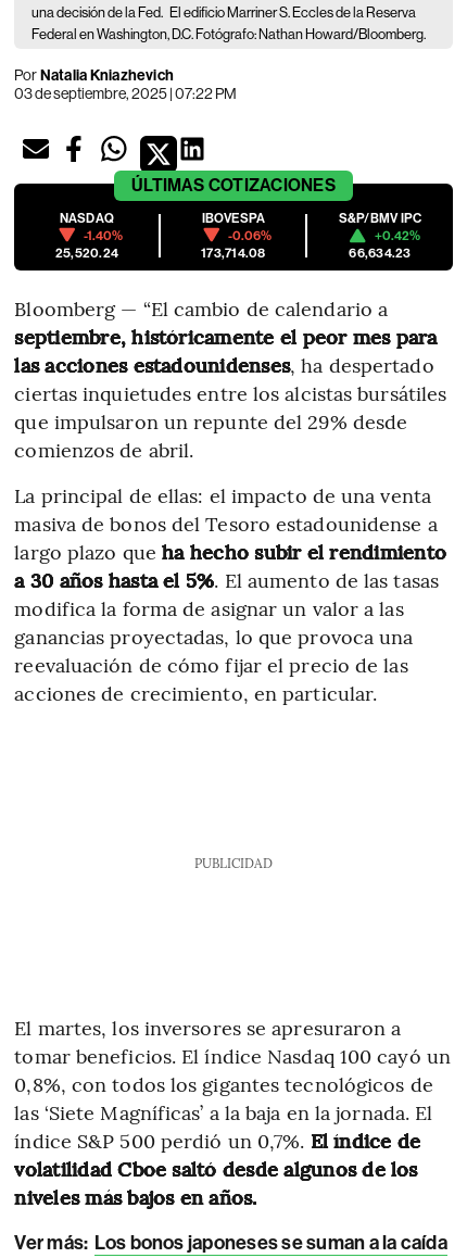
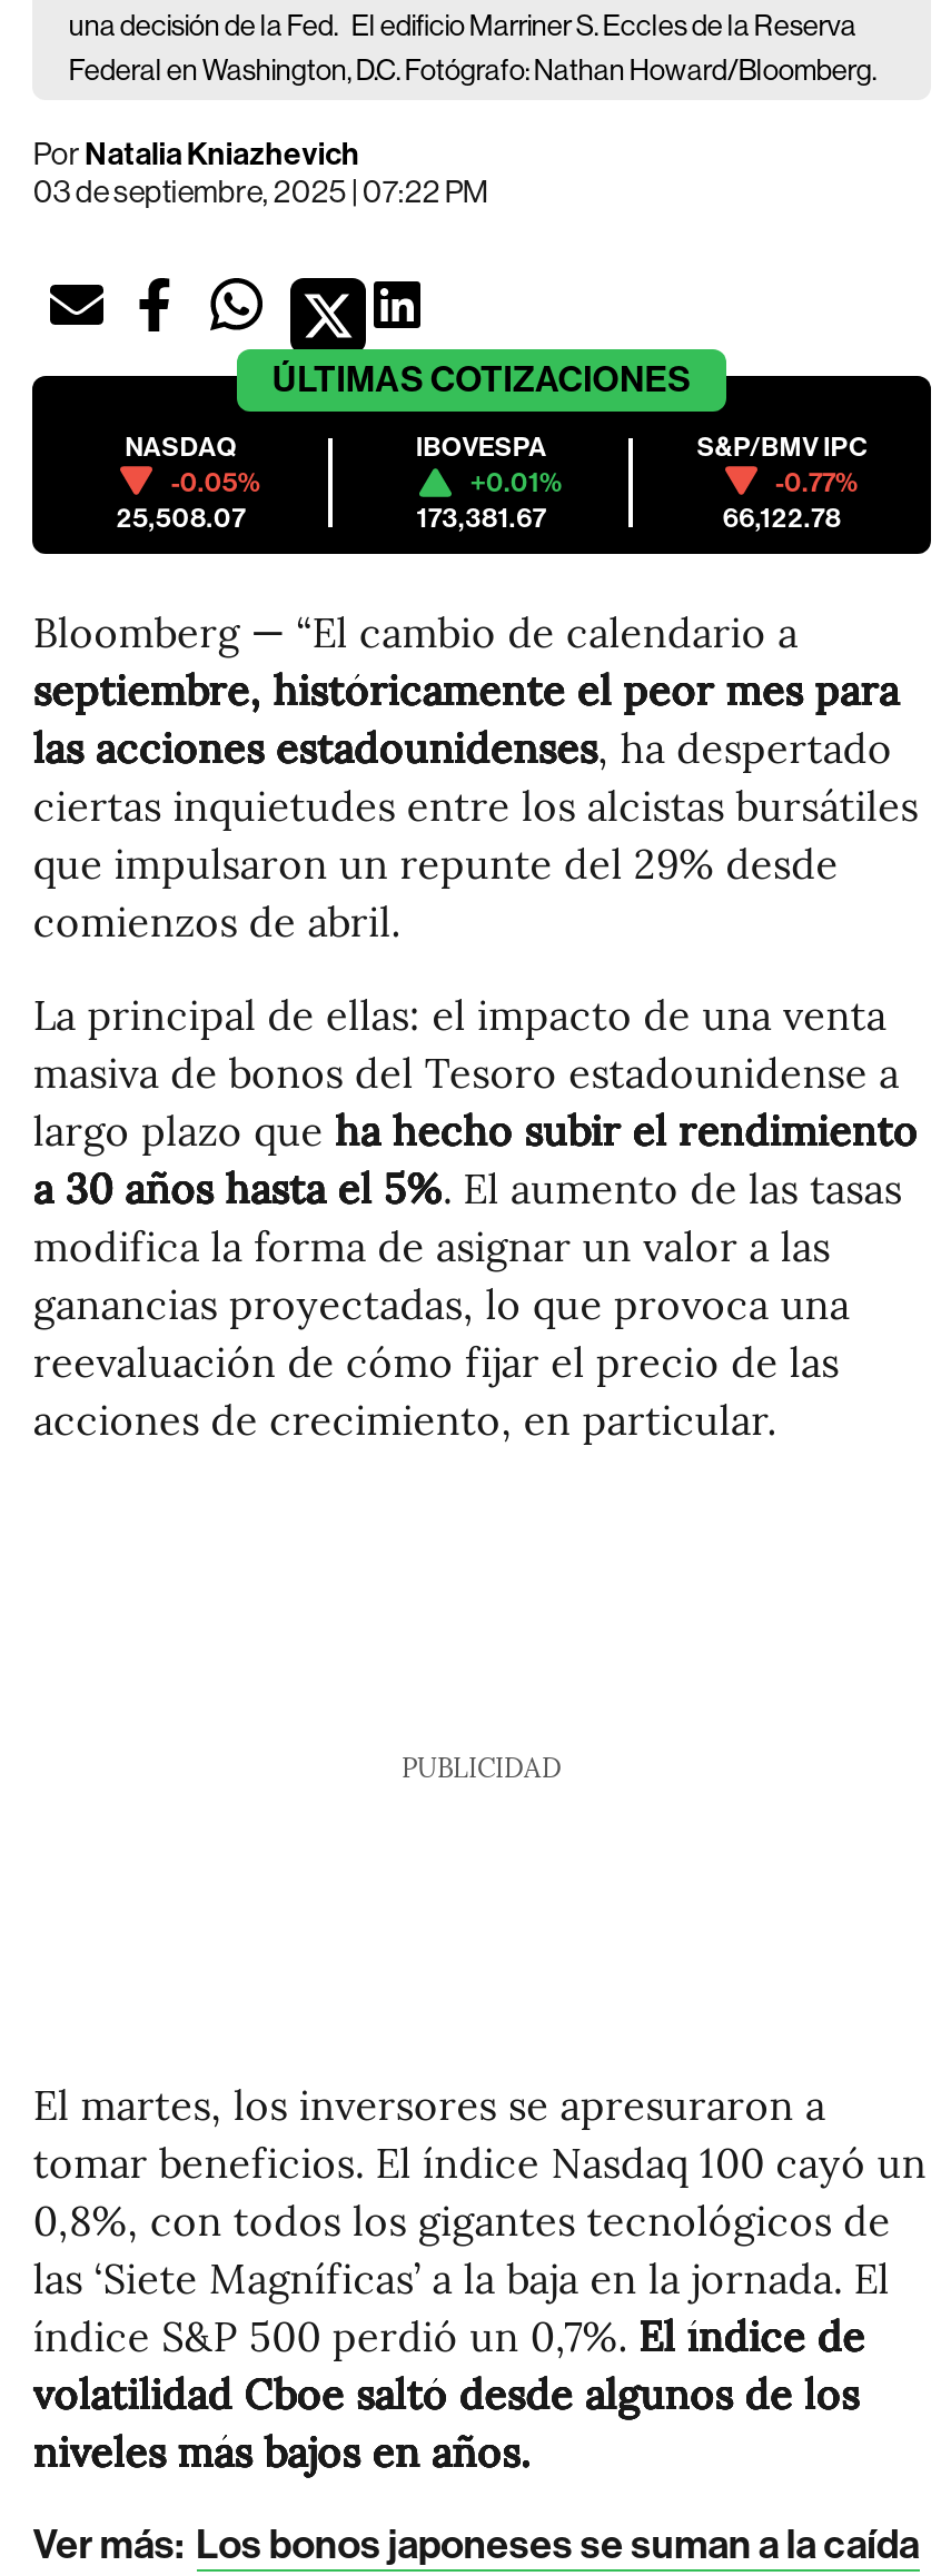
[84,228,123,243] -1.40% -> [171,467,260,498] -0.05%
[229,228,272,243] -0.06% -> [470,467,562,498] +0.01%
[374,228,420,243] +0.42% -> [775,467,858,498] -0.77%
[55,245,118,261] 25,520.24 -> [116,502,246,533] 25,508.07
[201,245,266,261] 173,714.08 -> [417,502,547,533] 173,381.67
[349,245,411,261] 66,634.23 -> [723,502,841,533] 66,122.78

